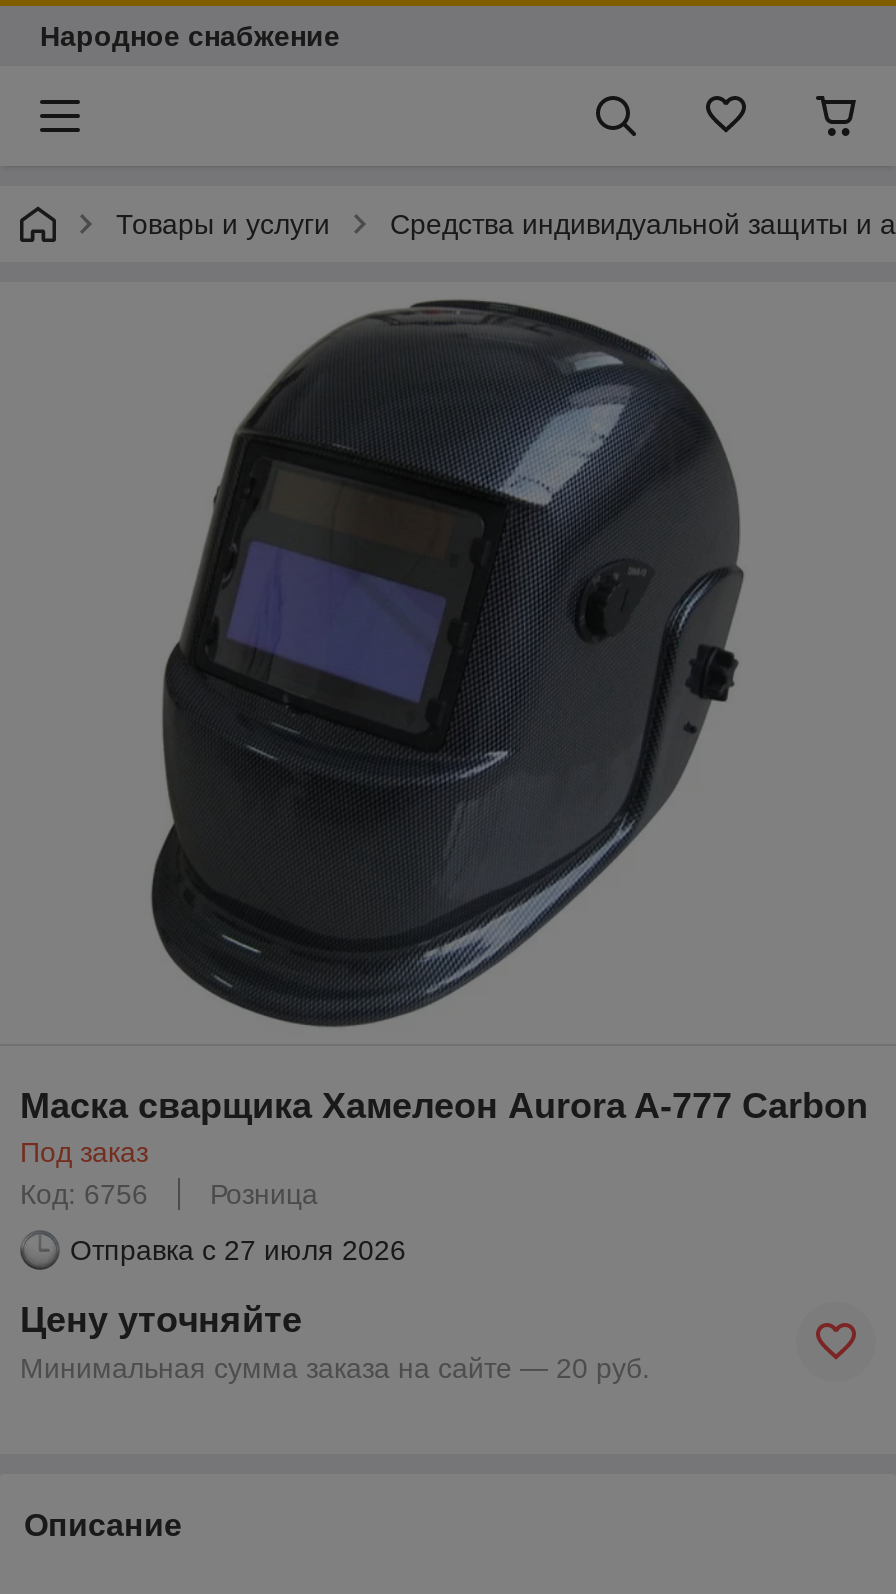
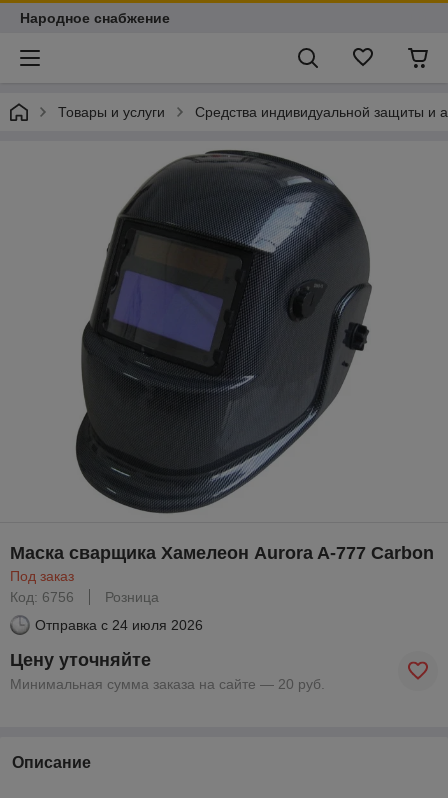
[70,1234,406,1266] Отправка с 27 июля 2026 -> [35,617,203,633] Отправка с 24 июля 2026

